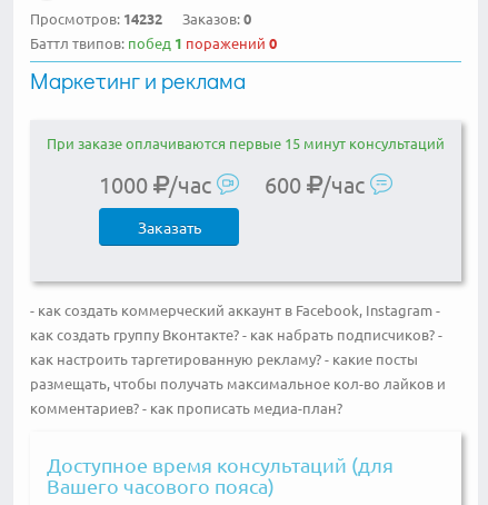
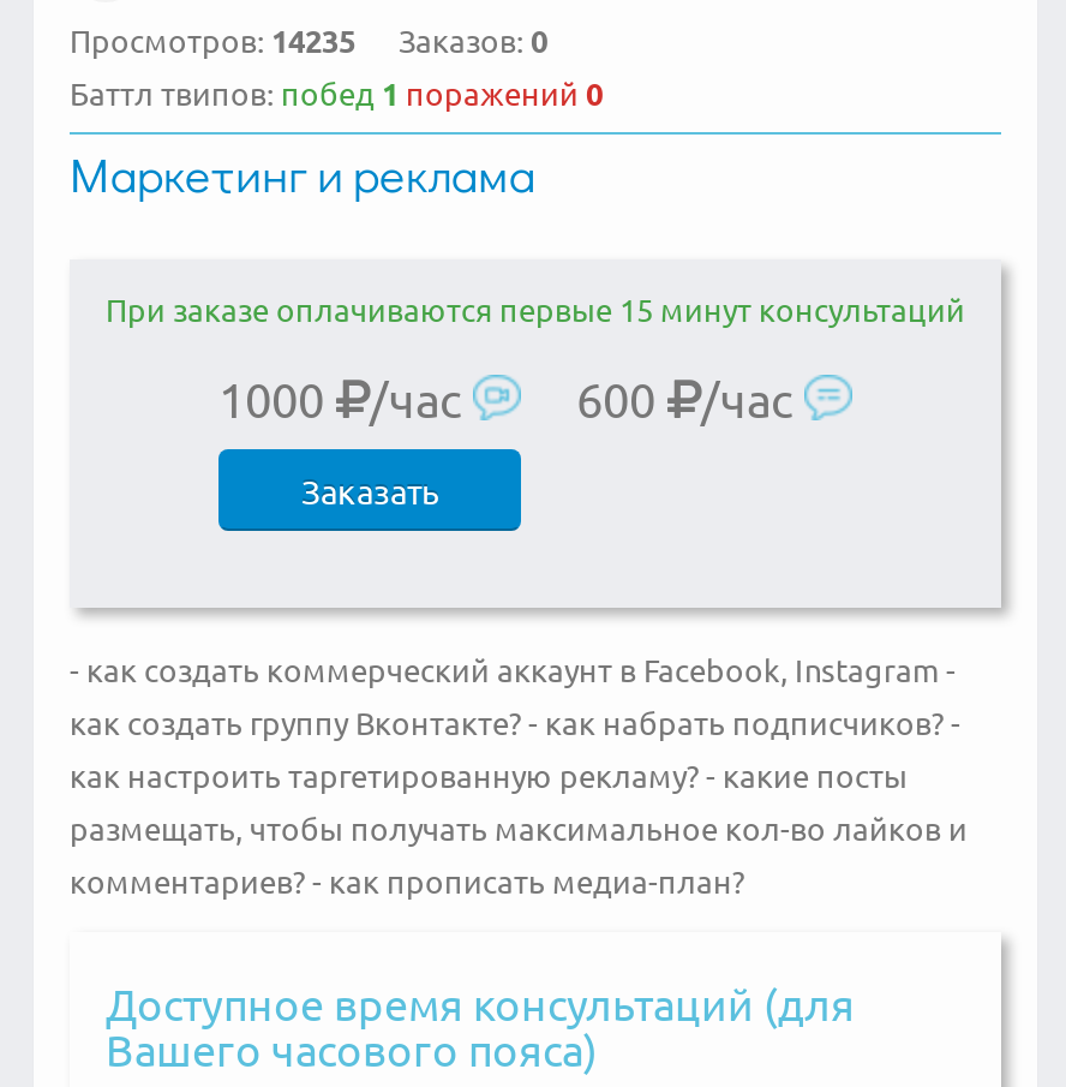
[30,9,251,28] Просмотров: 14232 Заказов: 0 -> [70,19,547,60] Просмотров: 14235 Заказов: 0

